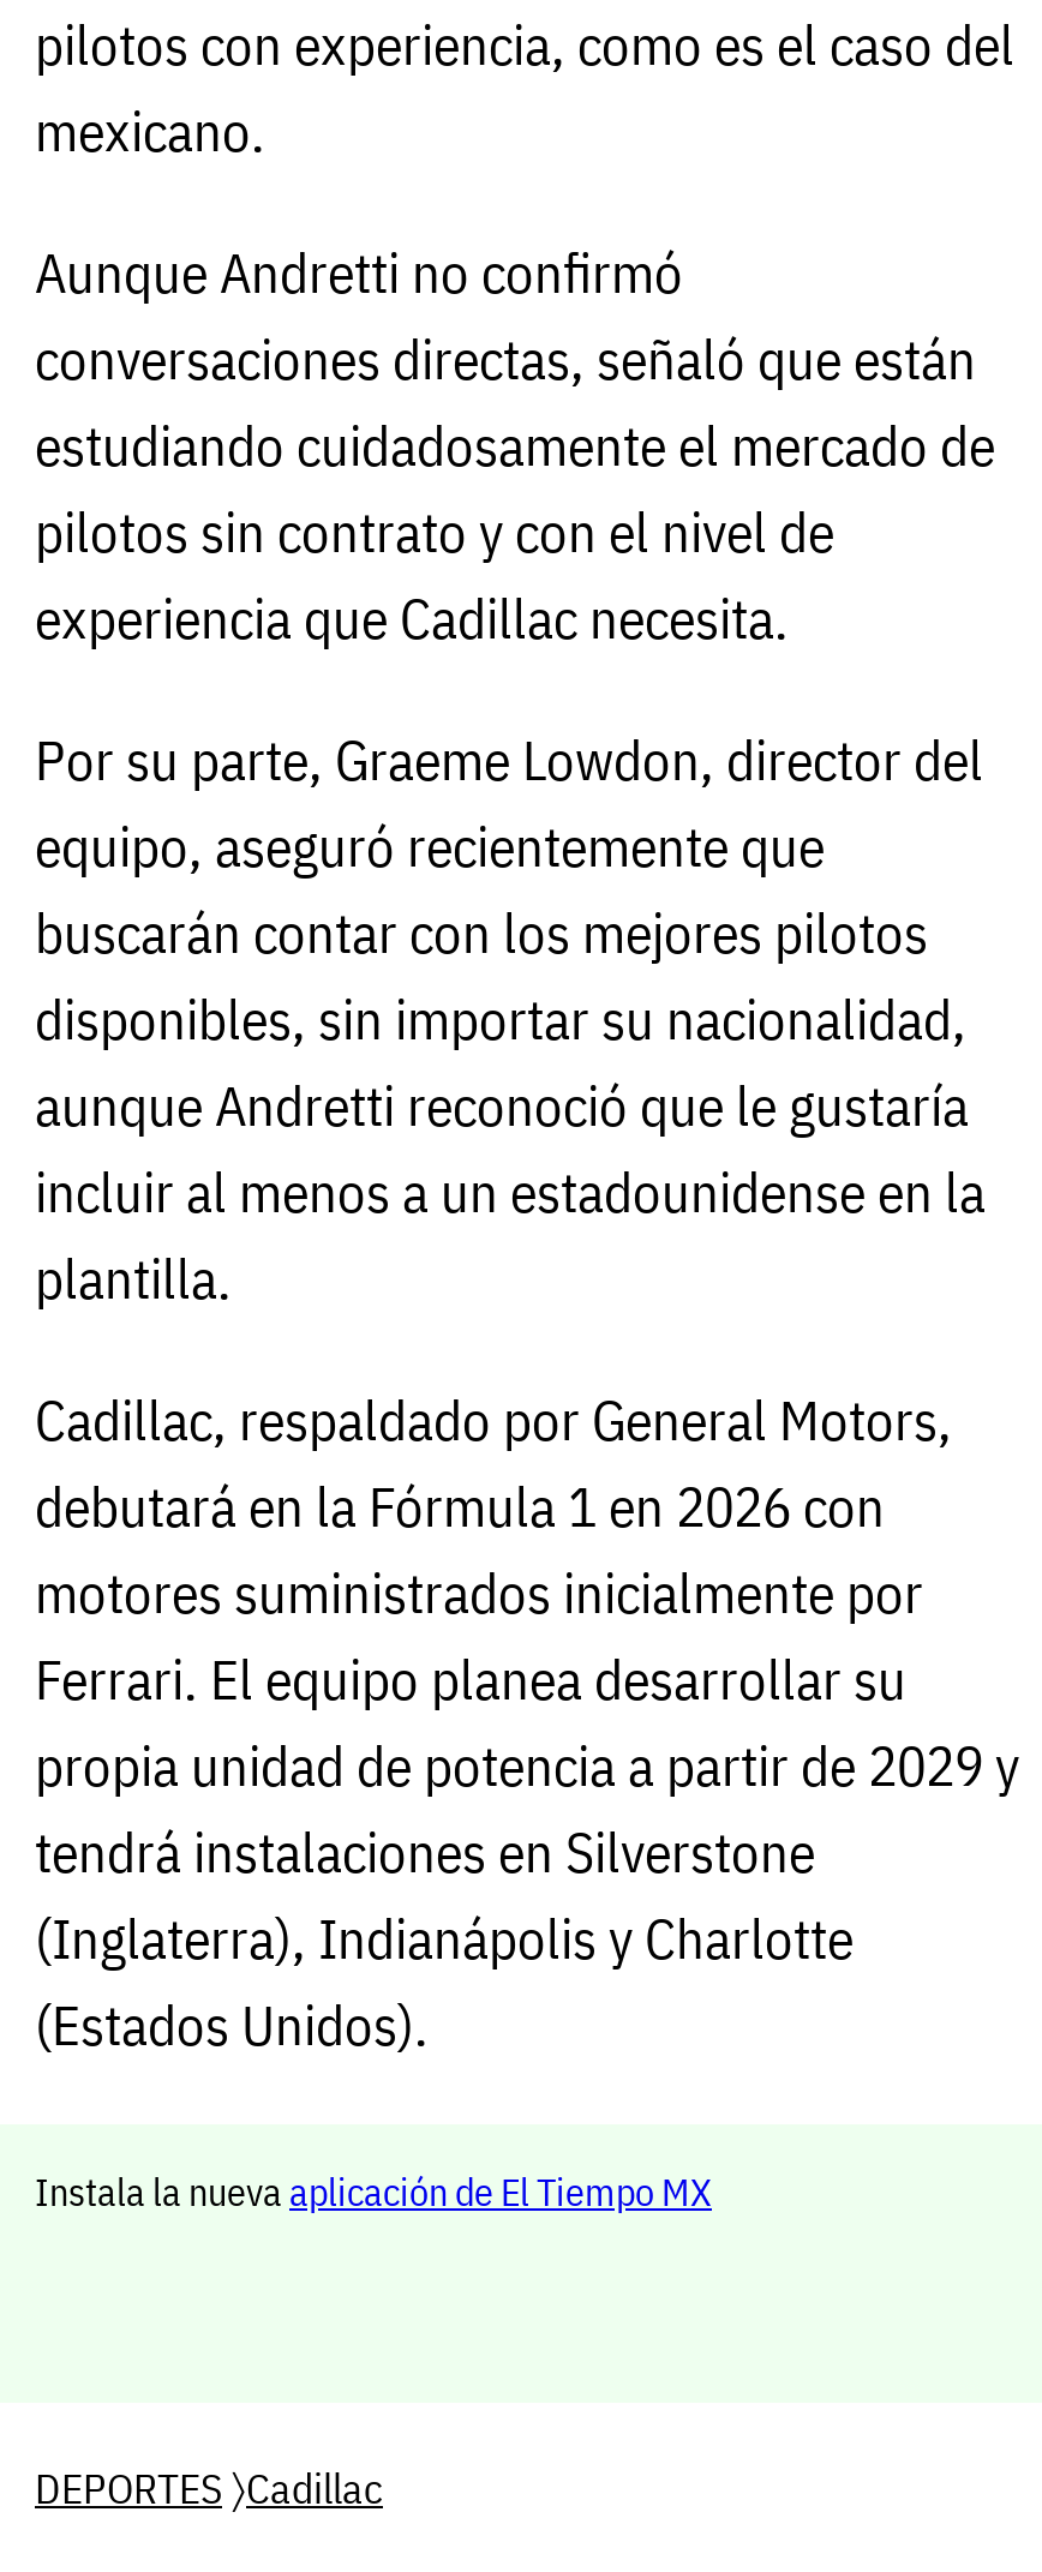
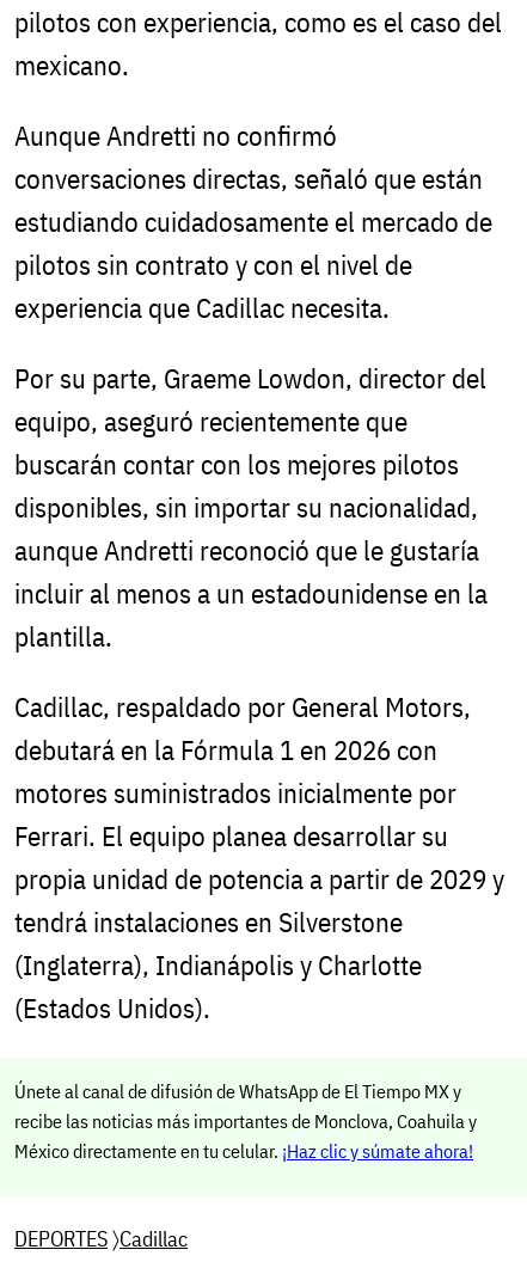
[35,2167,712,2215] Instala la nueva aplicación de El Tiempo MX -> [14,1079,477,1162] Únete al canal de difusión de WhatsApp de El Tiempo MX y | recibe las noticias más importantes de Monclova, Coahuila y | México directamente en tu celular. ¡Haz clic y súmate ahora!

